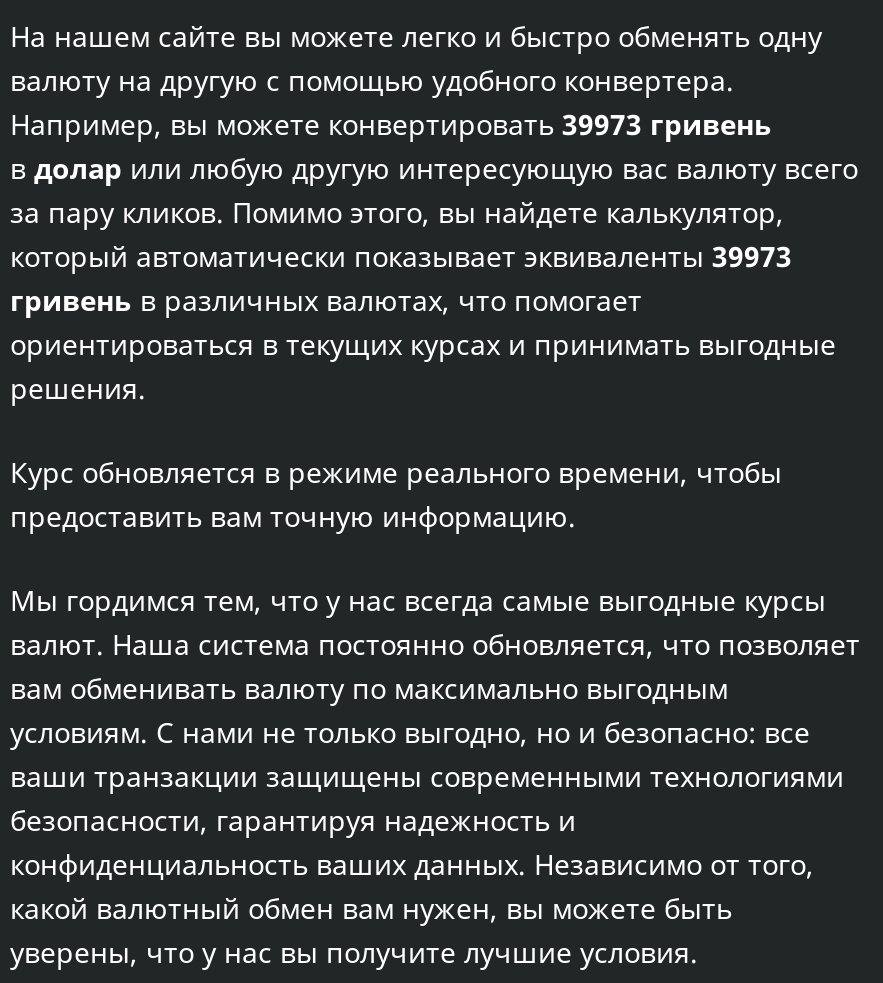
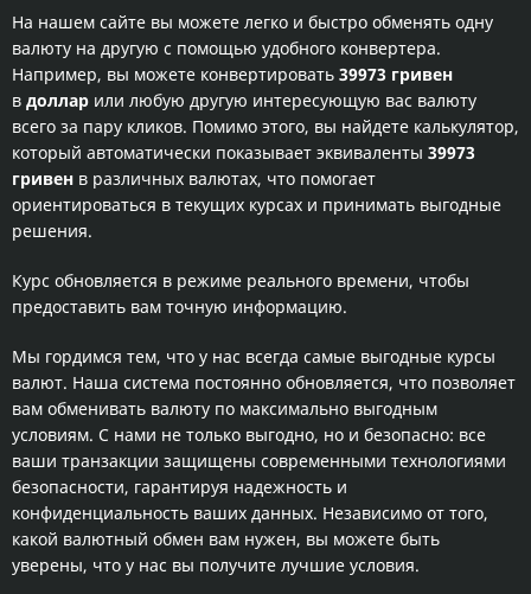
[10,105,858,231] Например, вы можете конвертировать 39973 гривень | в долар или любую другую интересующую вас валюту всего | за пару кликов. Помимо этого, вы найдете калькулятор, -> [12,63,519,138] Например, вы можете конвертировать 39973 гривен | в доллар или любую другую интересующую вас валюту | всего за пару кликов. Помимо этого, вы найдете калькулятор,
[10,281,642,319] гривень в различных валютах, что помогает -> [12,167,376,190] гривен в различных валютах, что помогает

